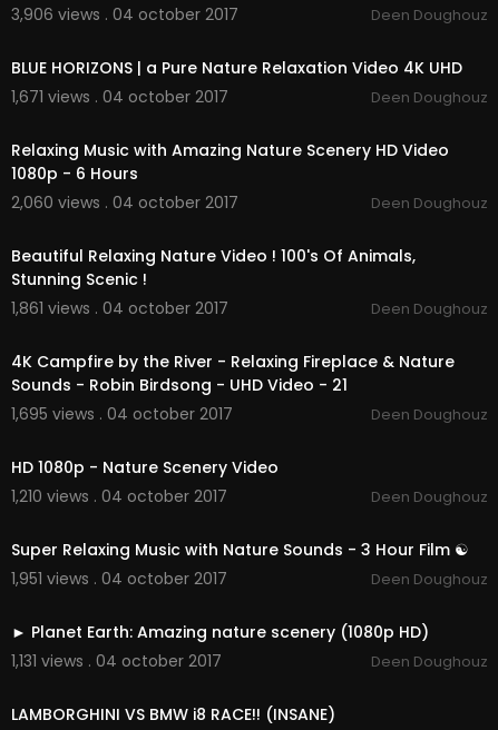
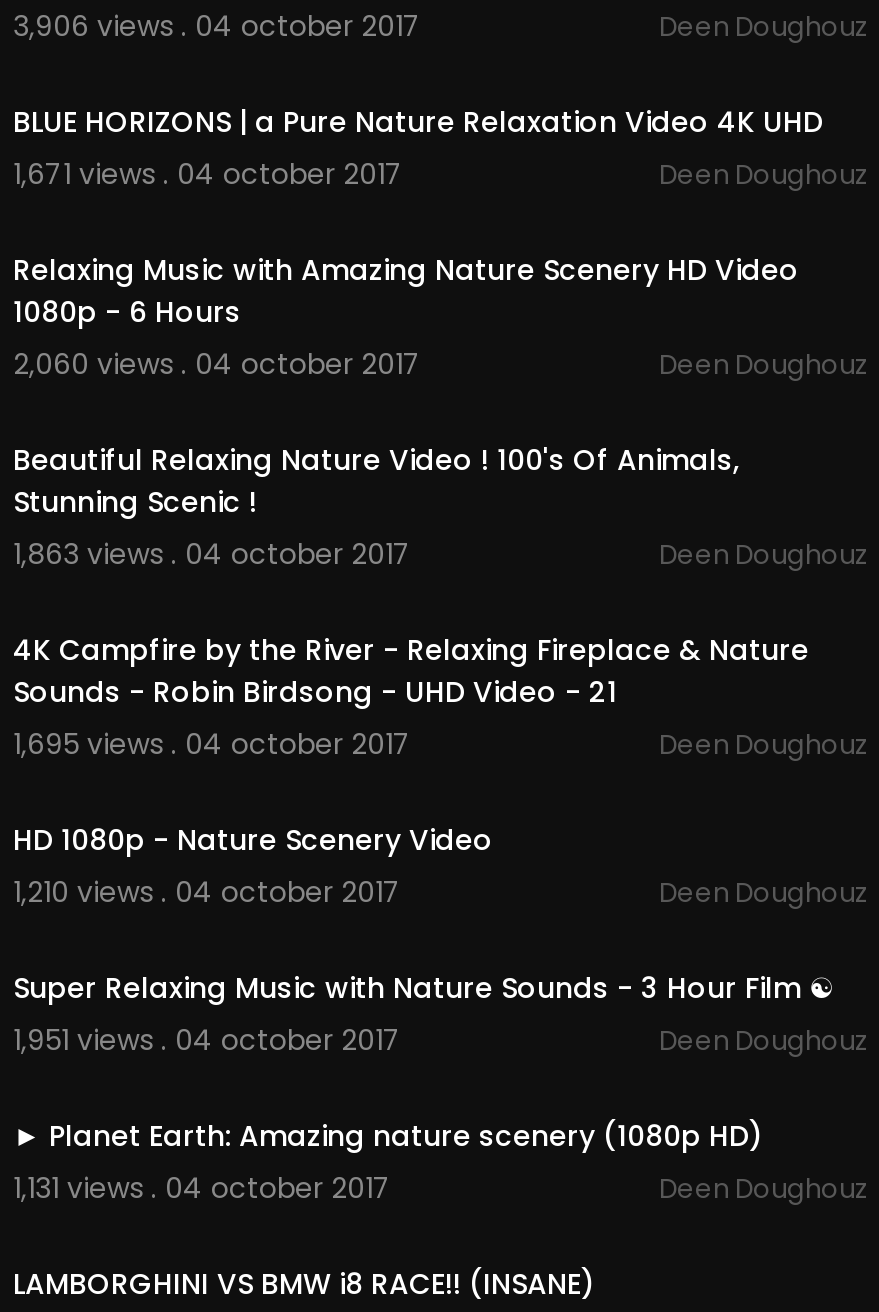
[11,297,228,319] 1,861 views . 04 october 2017 -> [13,534,411,574] 1,863 views . 04 october 2017

